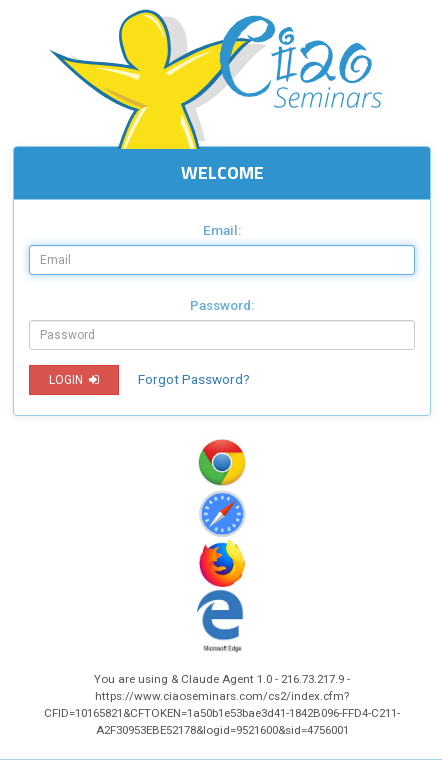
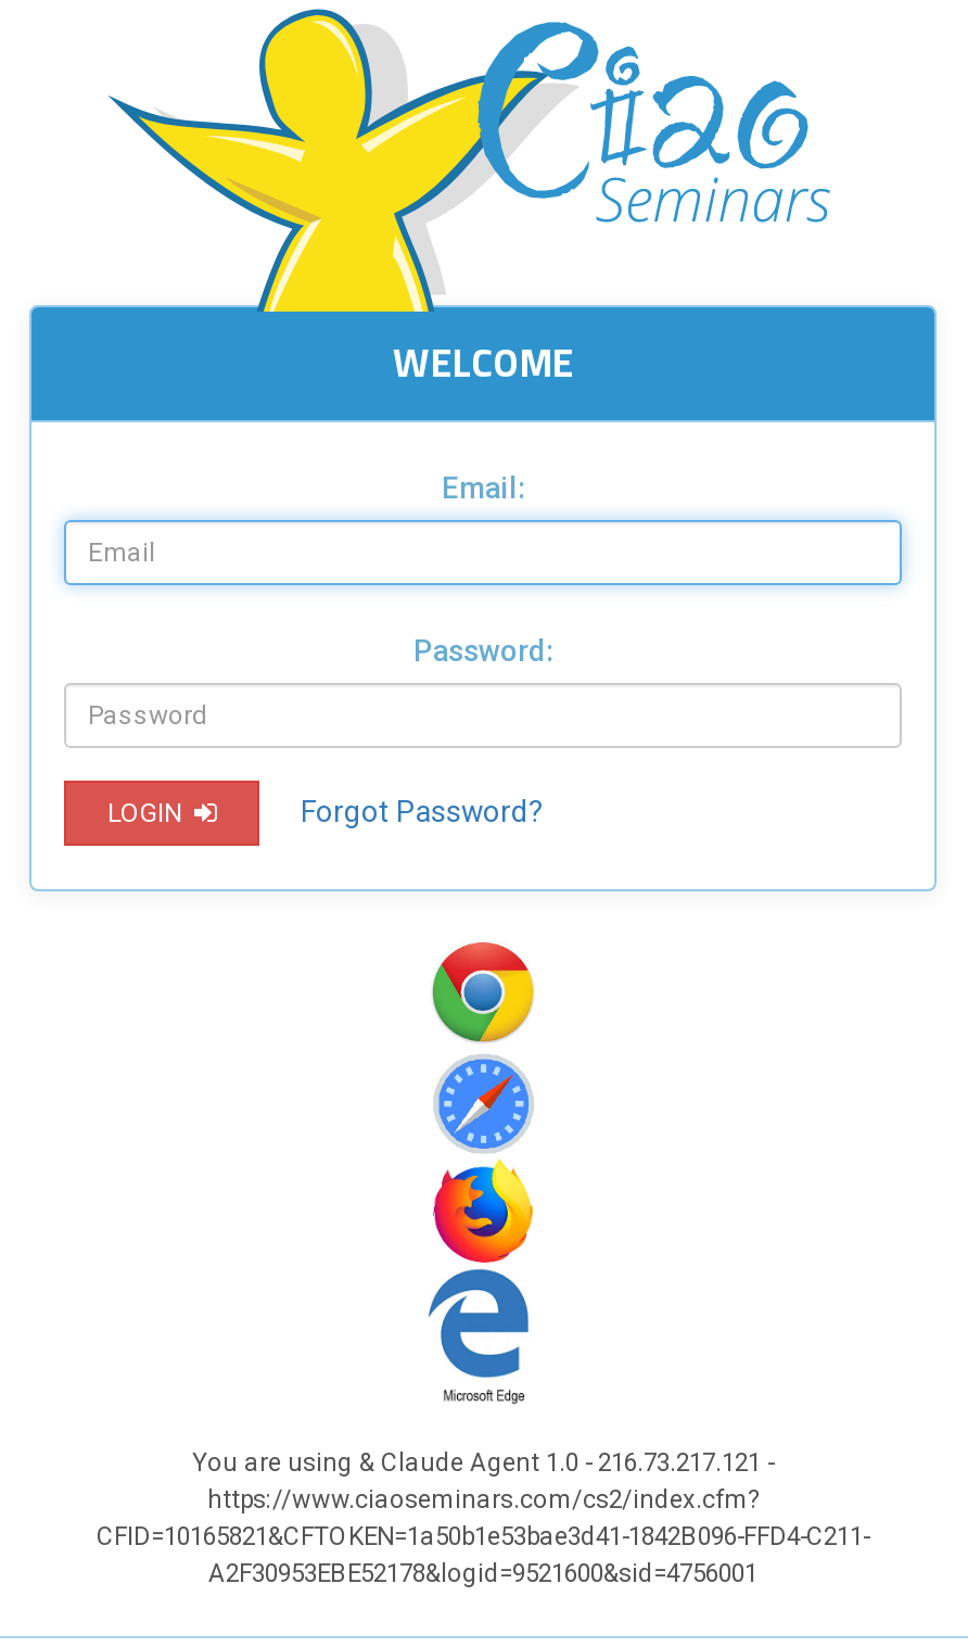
[94,672,350,686] You are using & Claude Agent 1.0 - 216.73.217.9 - -> [192,1447,774,1477] You are using & Claude Agent 1.0 - 216.73.217.121 -

